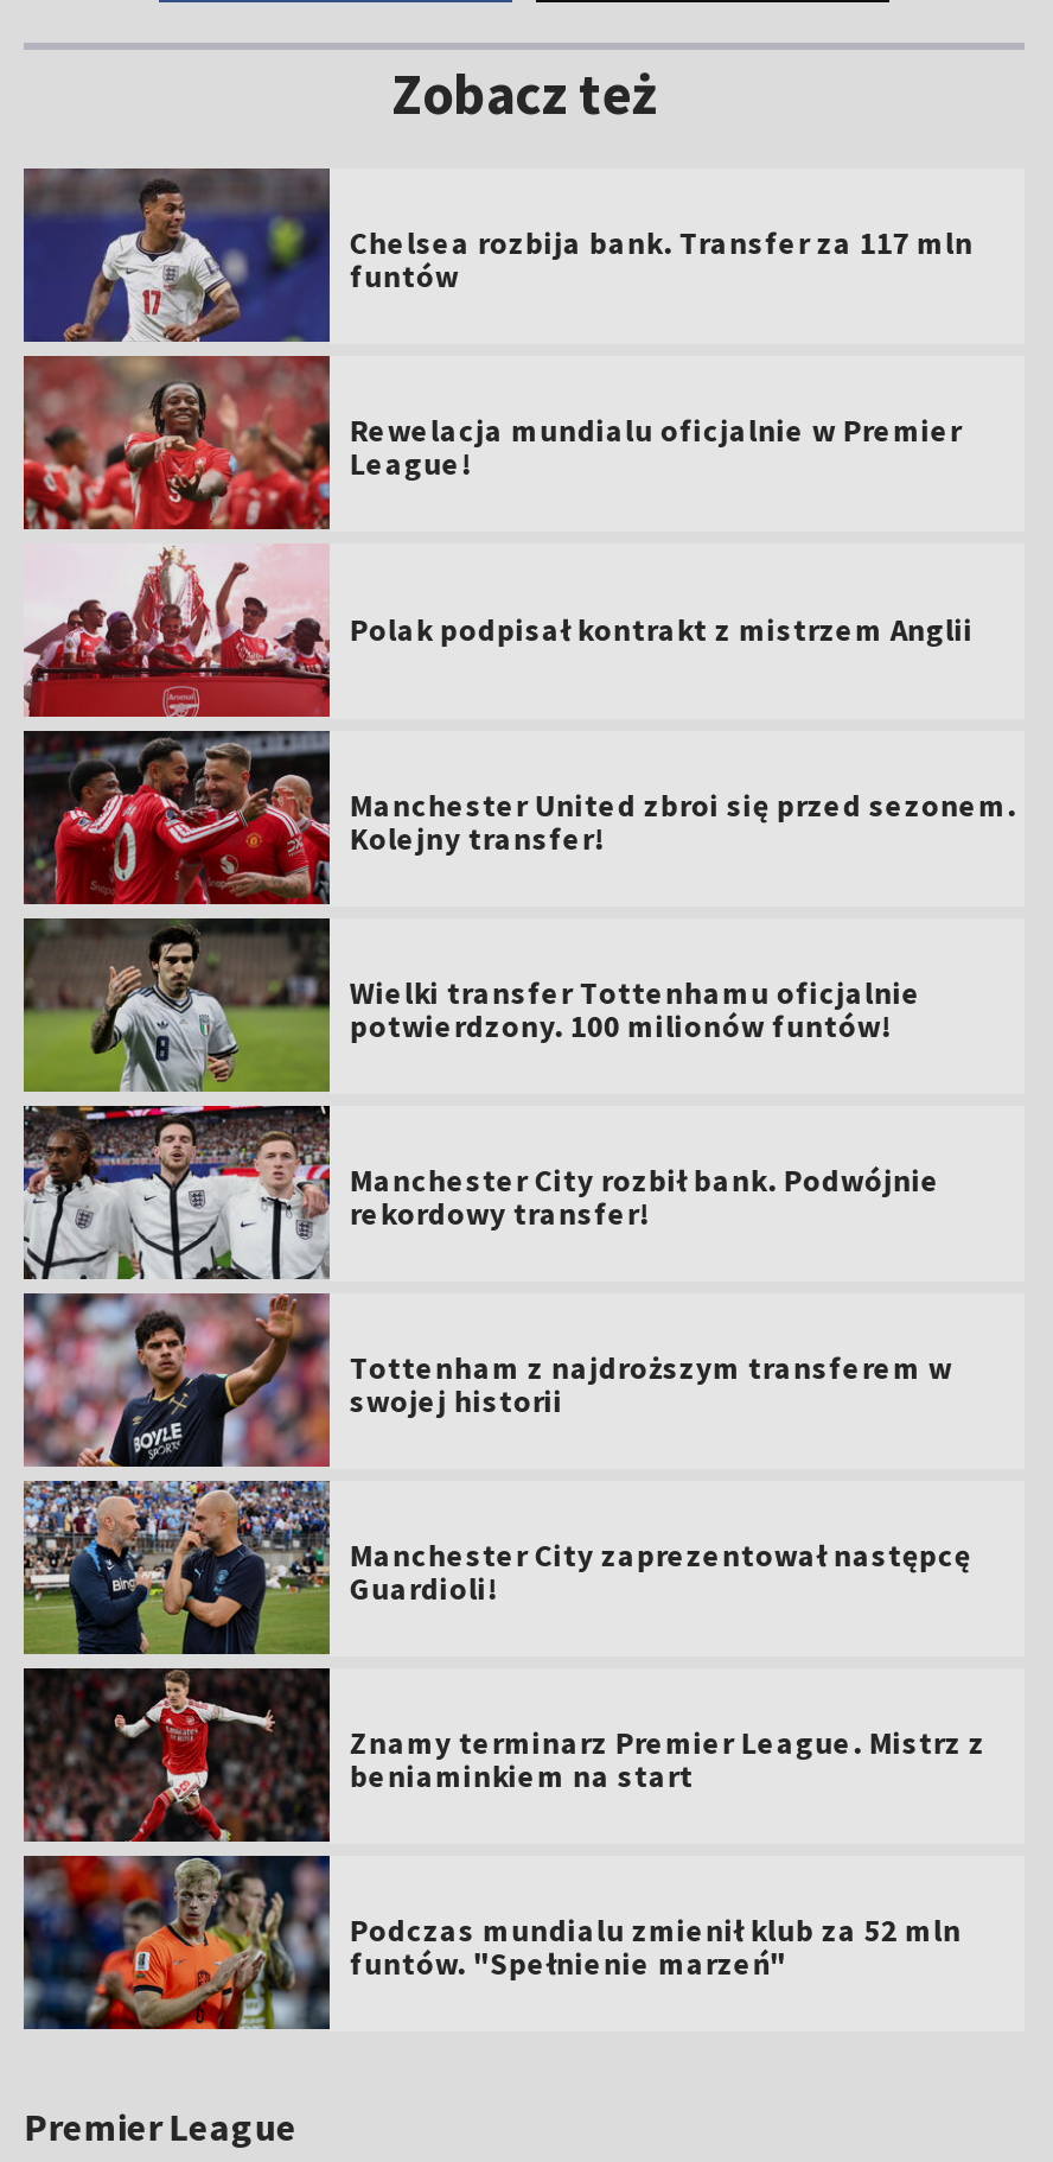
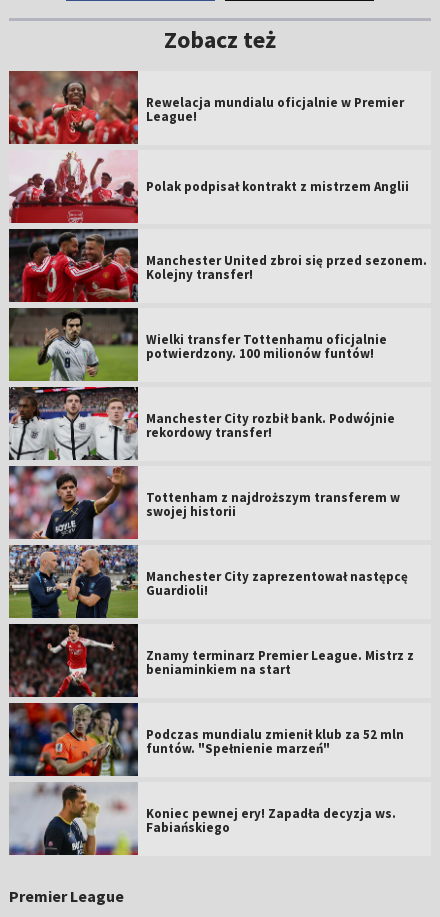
[21,168,973,344] [image] | Chelsea rozbija bank. Transfer za 117 mln | funtów -> none
moved [349,410,1016,1984] -> [146,94,427,757]: Rewelacja mundialu oficjalnie w Premier | League! | Polak podpisał kontrakt z mistrzem Anglii | ... | Podczas mundialu zmienił klub za 52 mln | funtów. "Spełnienie marzeń"
none -> [9,782,396,856] [image] | Koniec pewnej ery! Zapadła decyzja ws. | Fabiańskiego

